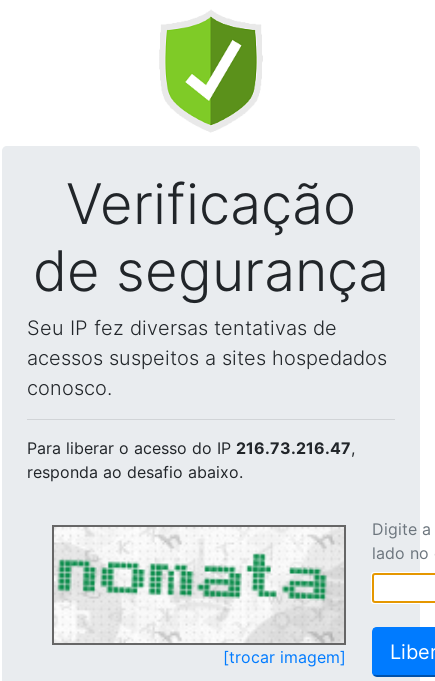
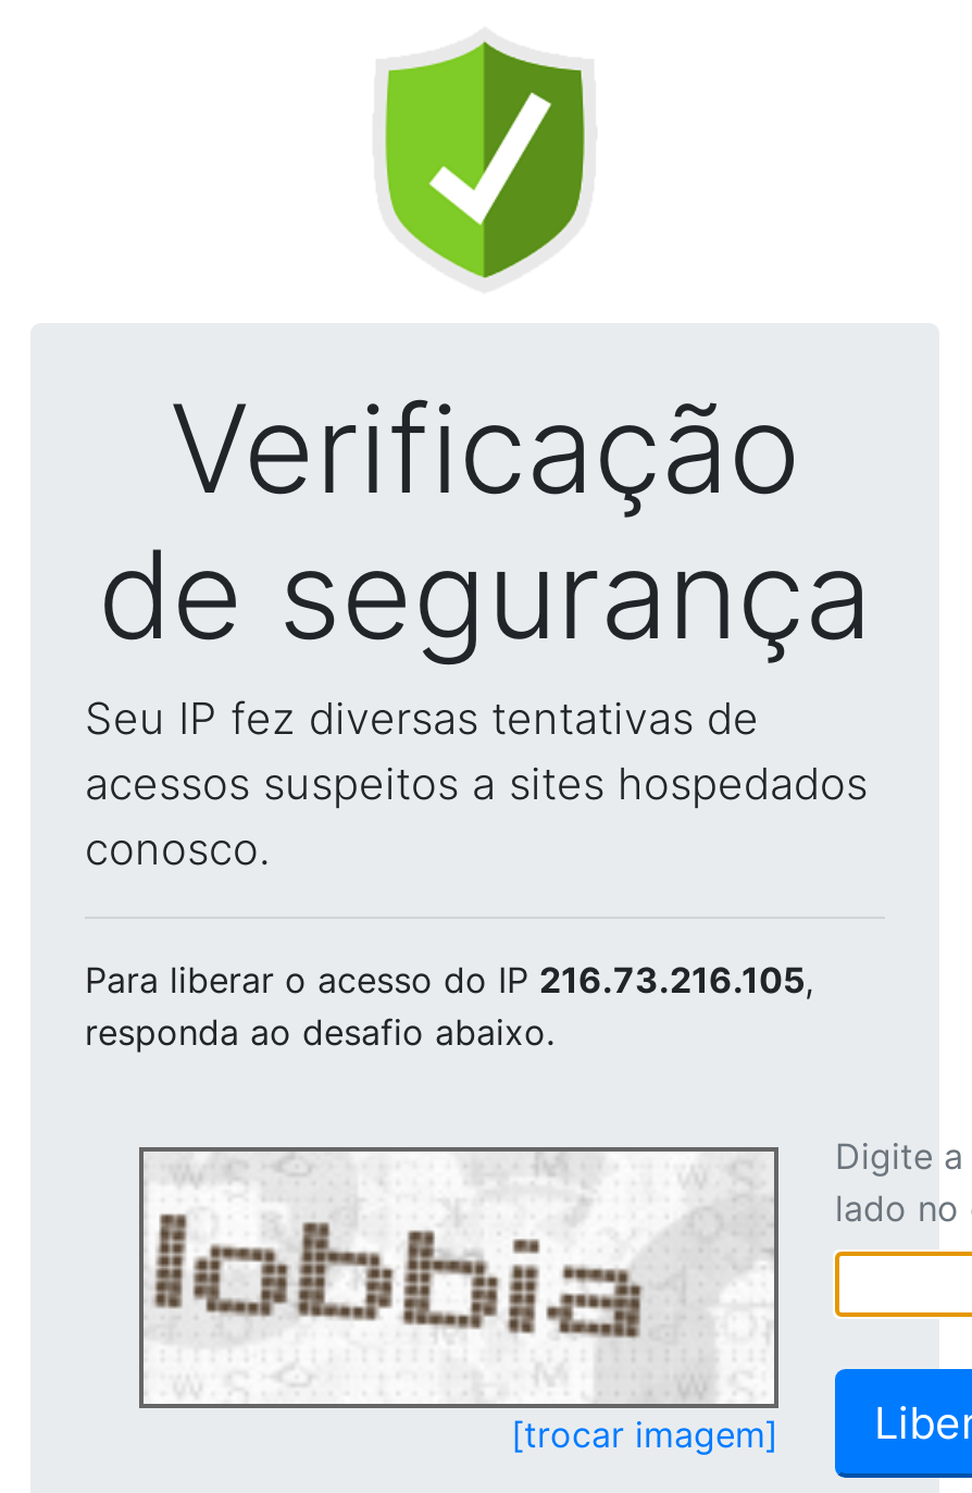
[27,438,355,458] Para liberar o acesso do IP 216.73.216.47, -> [85,958,813,1001] Para liberar o acesso do IP 216.73.216.105,
[57,528,341,641] [image] -> [150,1156,770,1402] [image]

